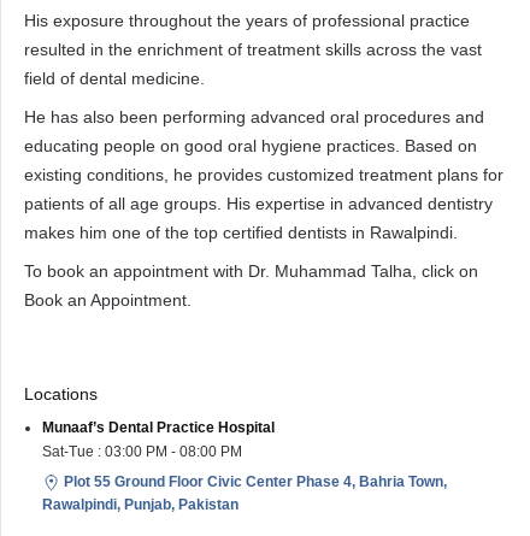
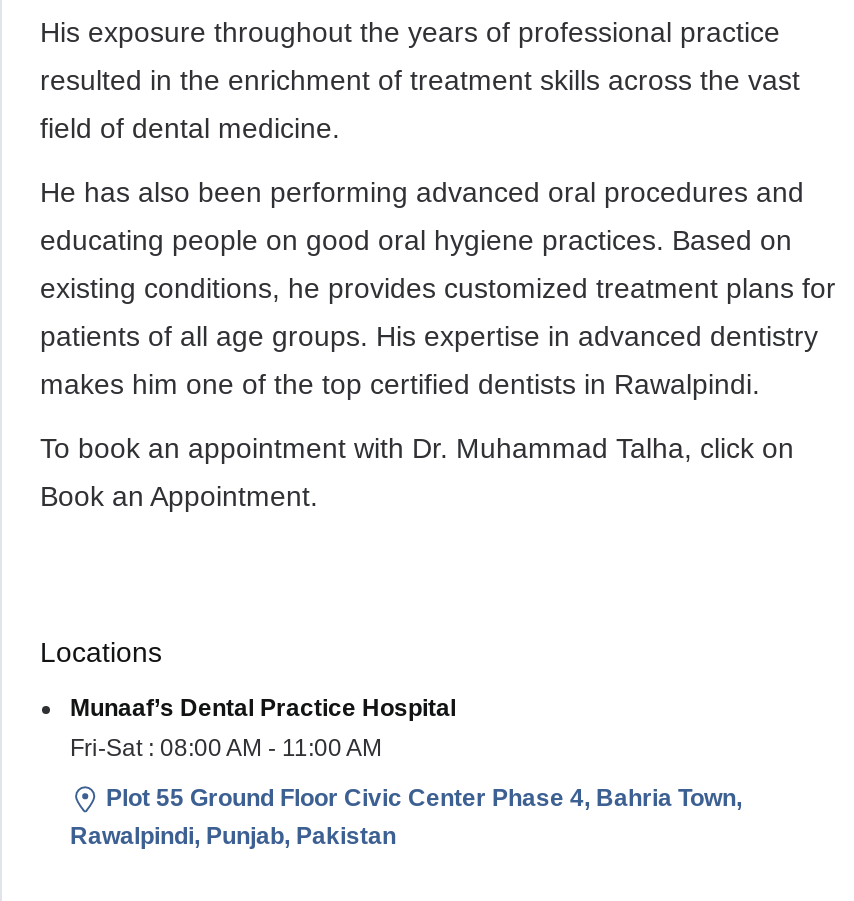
[42,443,242,460] Sat-Tue : 03:00 PM - 08:00 PM -> [70,734,382,762] Fri-Sat : 08:00 AM - 11:00 AM

